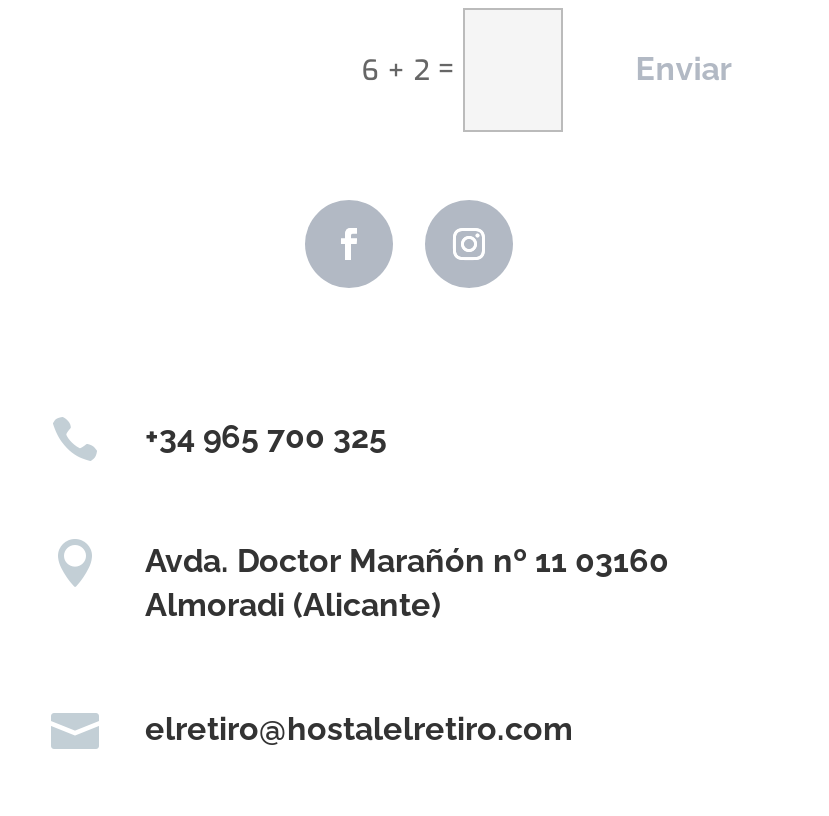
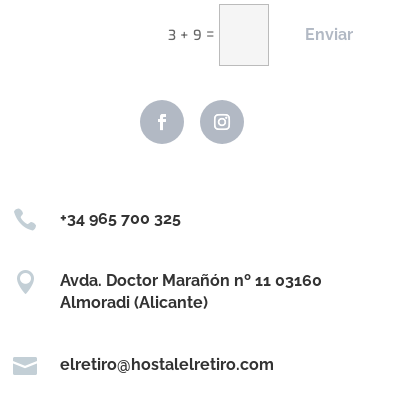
[361,50,463,89] 6 + 2 = -> [168,25,219,45] 3 + 9 =

